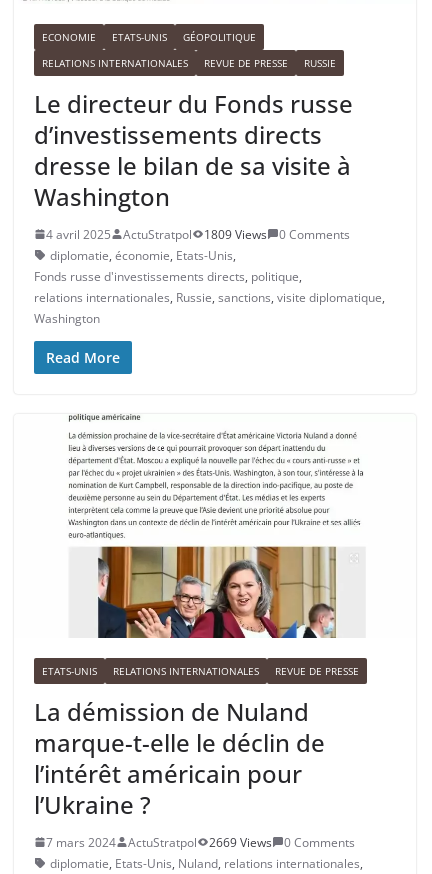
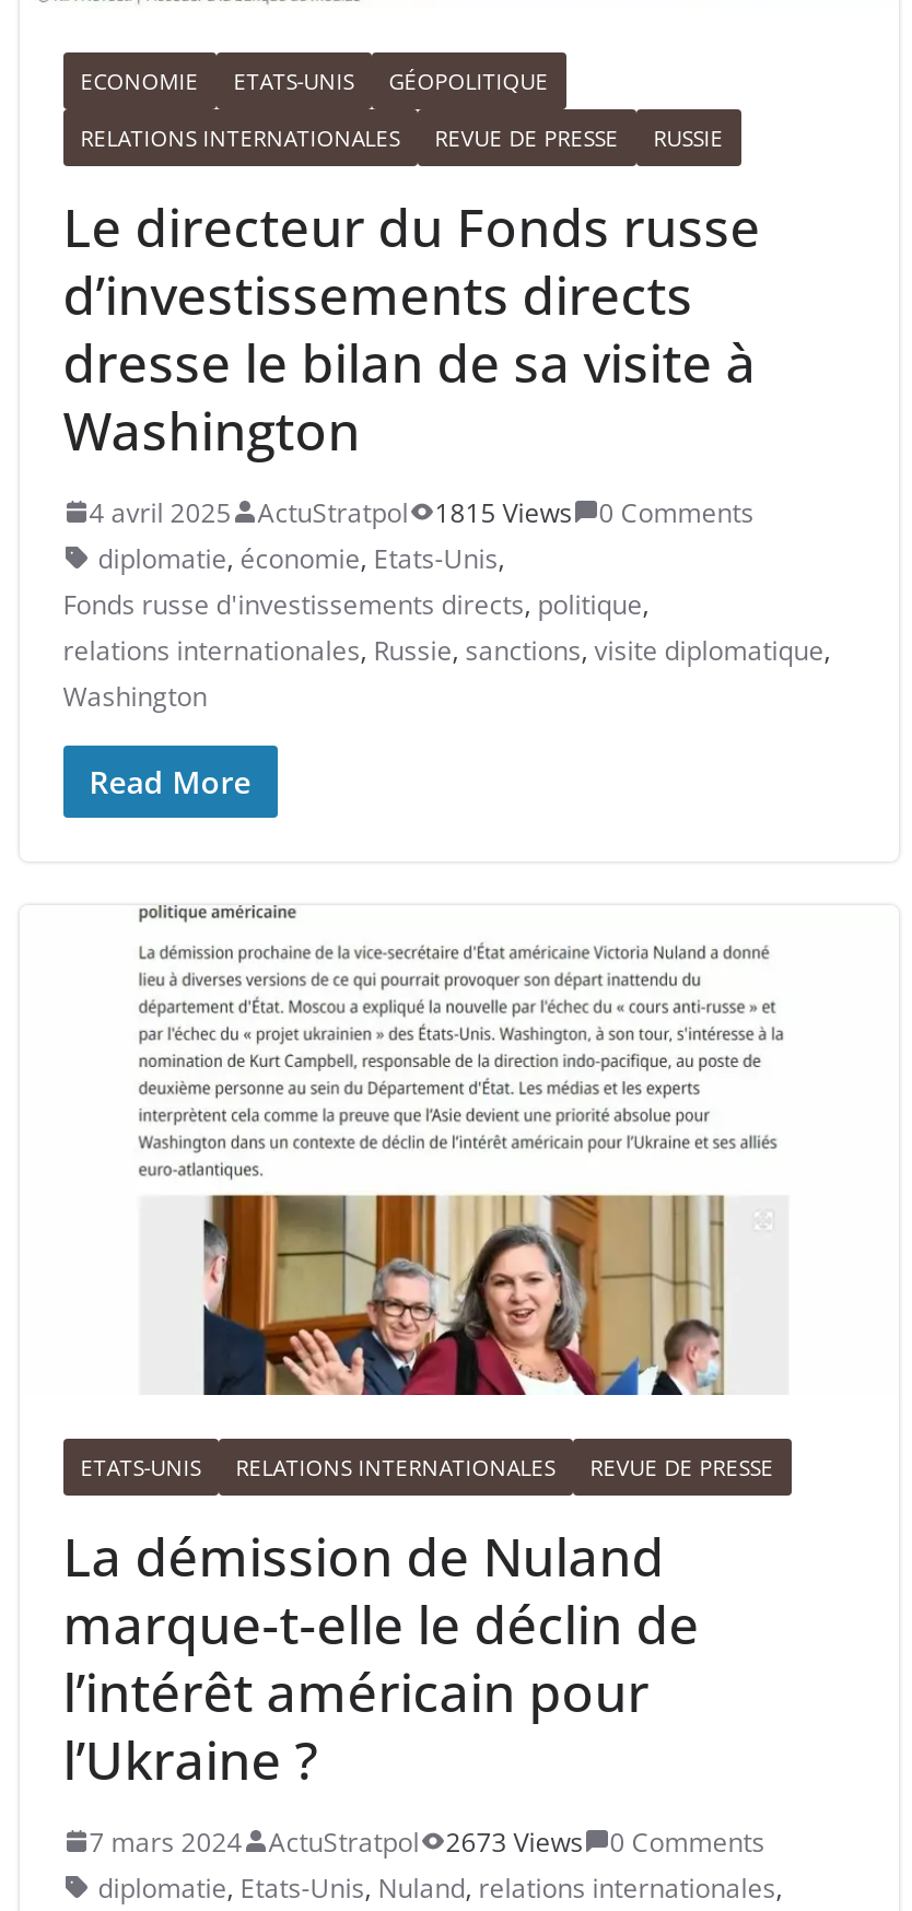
[46,226,350,243] 4 avril 2025 ActuStratpol 1809 Views 0 Comments -> [89,493,754,530] 4 avril 2025 ActuStratpol 1815 Views 0 Comments
[46,833,355,850] 7 mars 2024 ActuStratpol 2669 Views 0 Comments -> [89,1822,765,1860] 7 mars 2024 ActuStratpol 2673 Views 0 Comments

